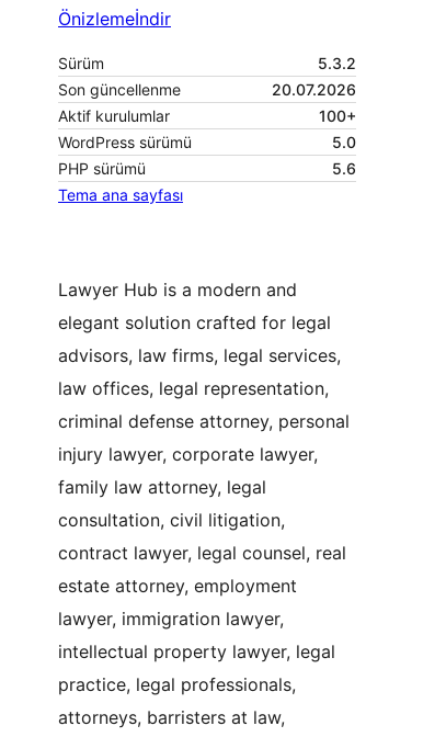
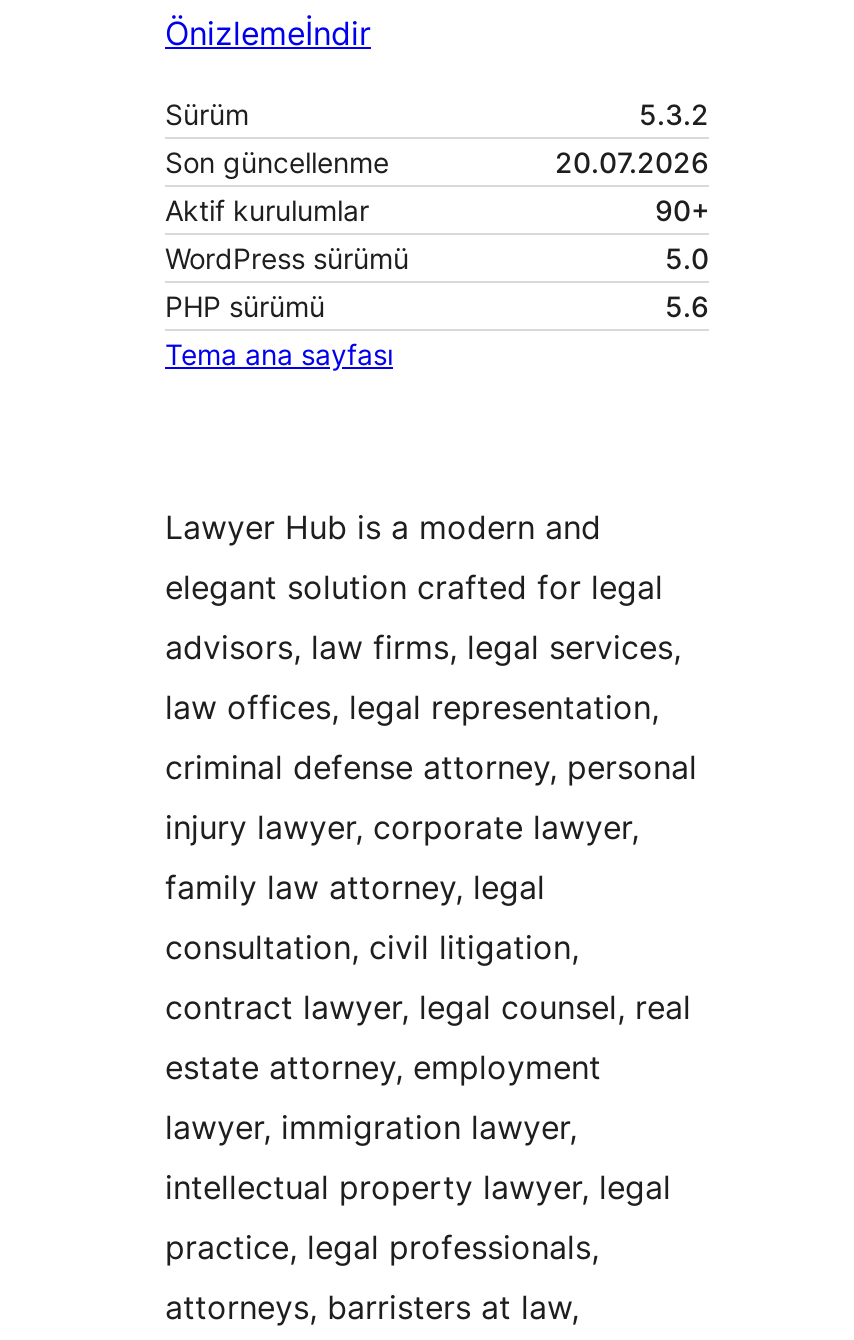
[319,107,356,125] 100+ -> [655,193,709,227] 90+

